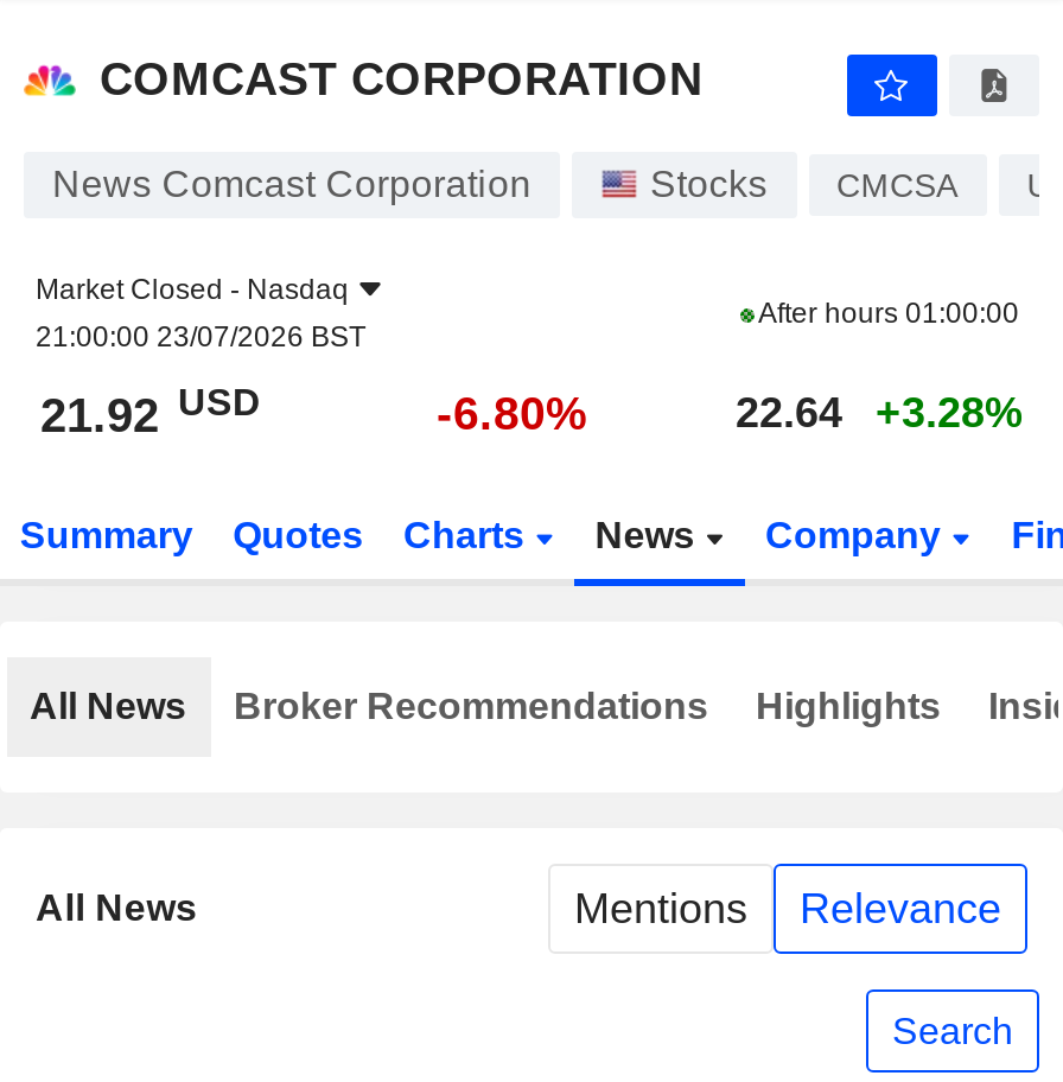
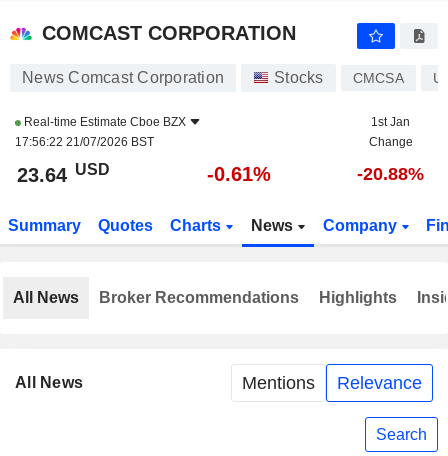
[36,273,365,354] Market Closed - Nasdaq | 21:00:00 23/07/2026 BST -> [15,115,186,149] Real-time Estimate Cboe BZX | 17:56:22 21/07/2026 BST
[753,297,1019,330] After hours 01:00:00 -> [368,115,412,149] 1st Jan | Change
[40,381,1023,441] 21.92 USD | -6.80% | 22.64 | +3.28% -> [17,160,424,186] 23.64 USD | -0.61% | -20.88%

